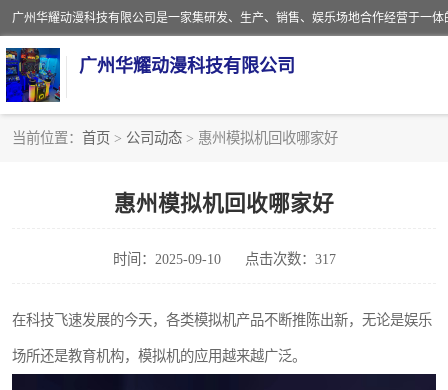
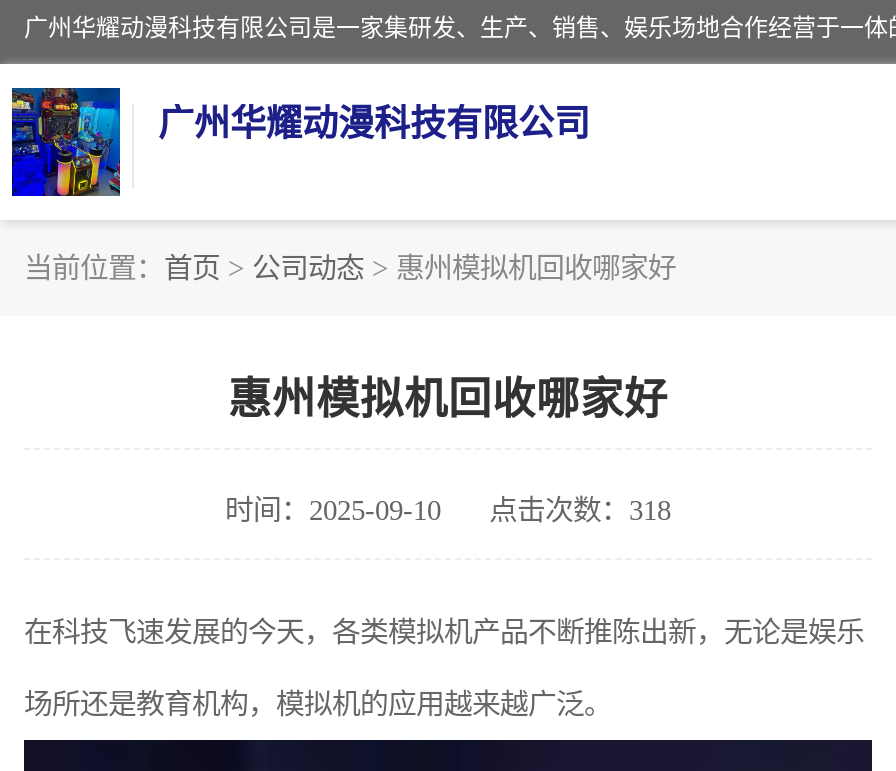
[112,251,335,267] 时间：2025-09-10 点击次数：317 -> [225,494,671,526] 时间：2025-09-10 点击次数：318

